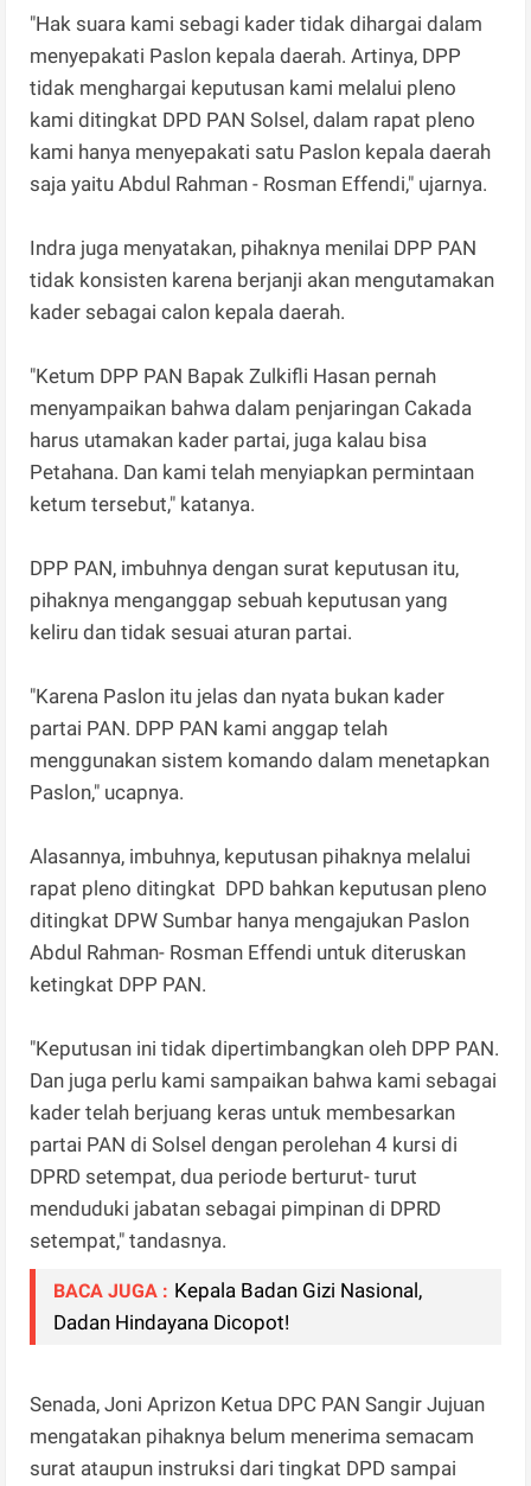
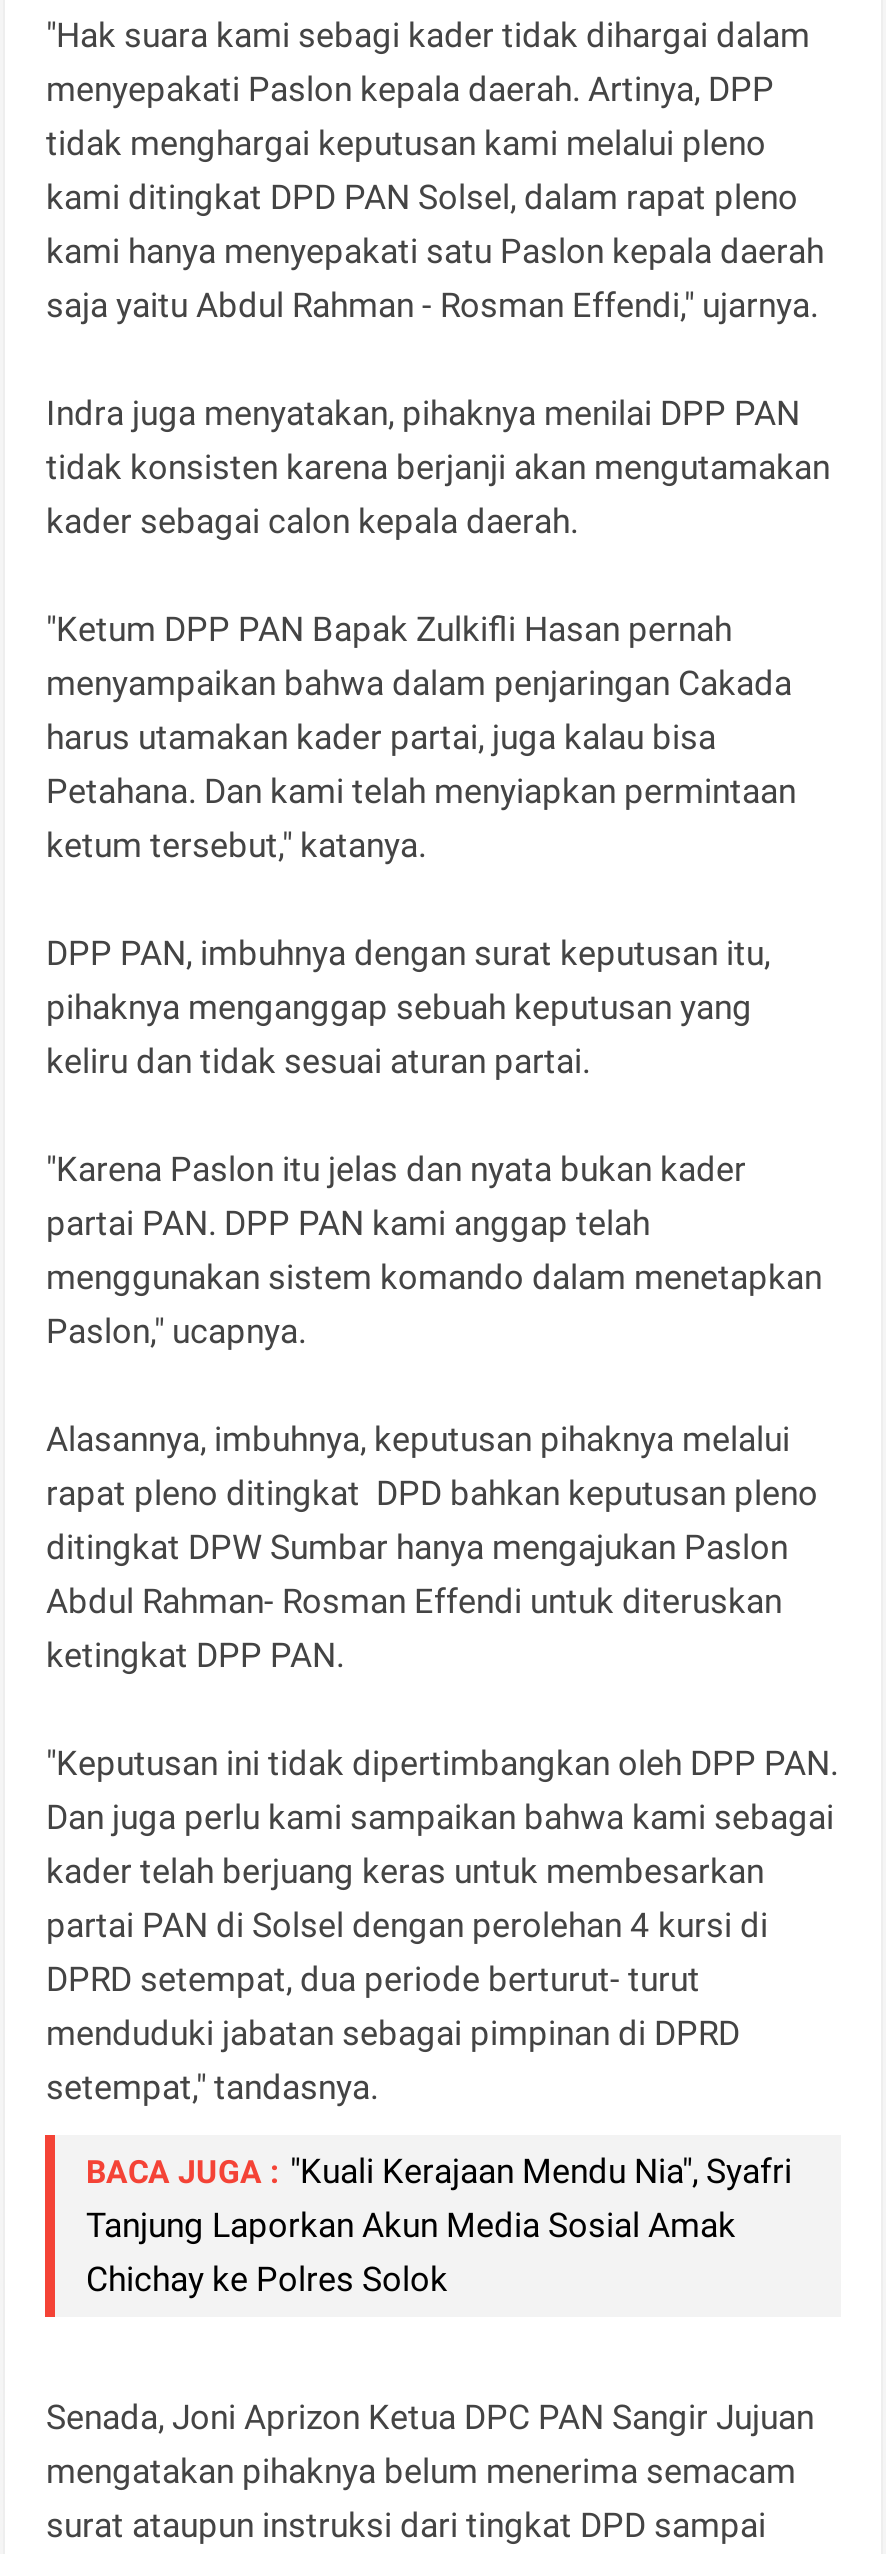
[54,1278,423,1334] BACA JUGA : Kepala Badan Gizi Nasional, | Dadan Hindayana Dicopot! -> [86,2151,792,2299] BACA JUGA : "Kuali Kerajaan Mendu Nia", Syafri | Tanjung Laporkan Akun Media Sosial Amak | Chichay ke Polres Solok

